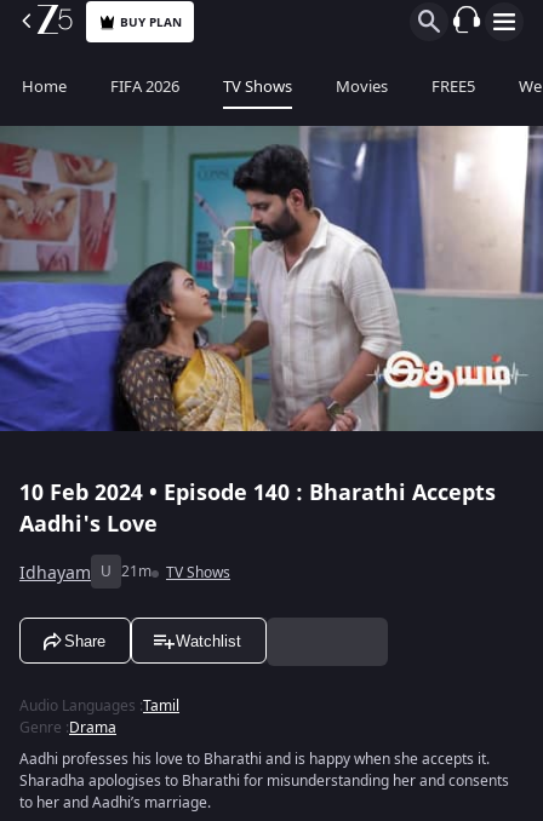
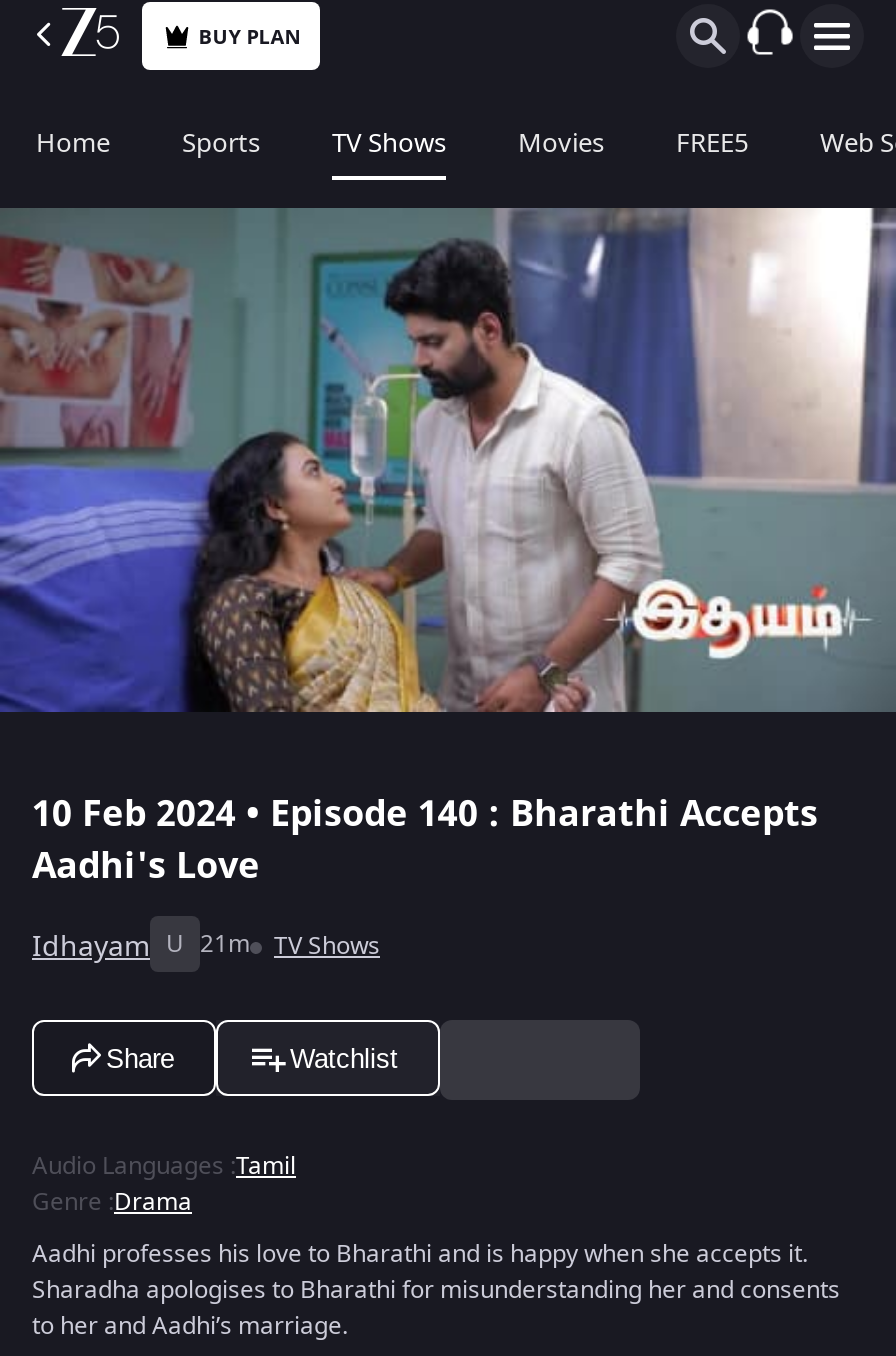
[110,75,179,98] FIFA 2026 -> [182,124,260,162] Sports

